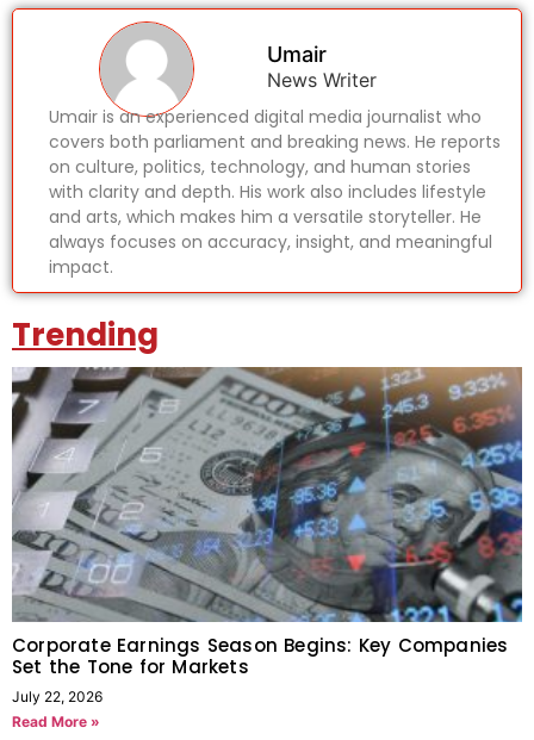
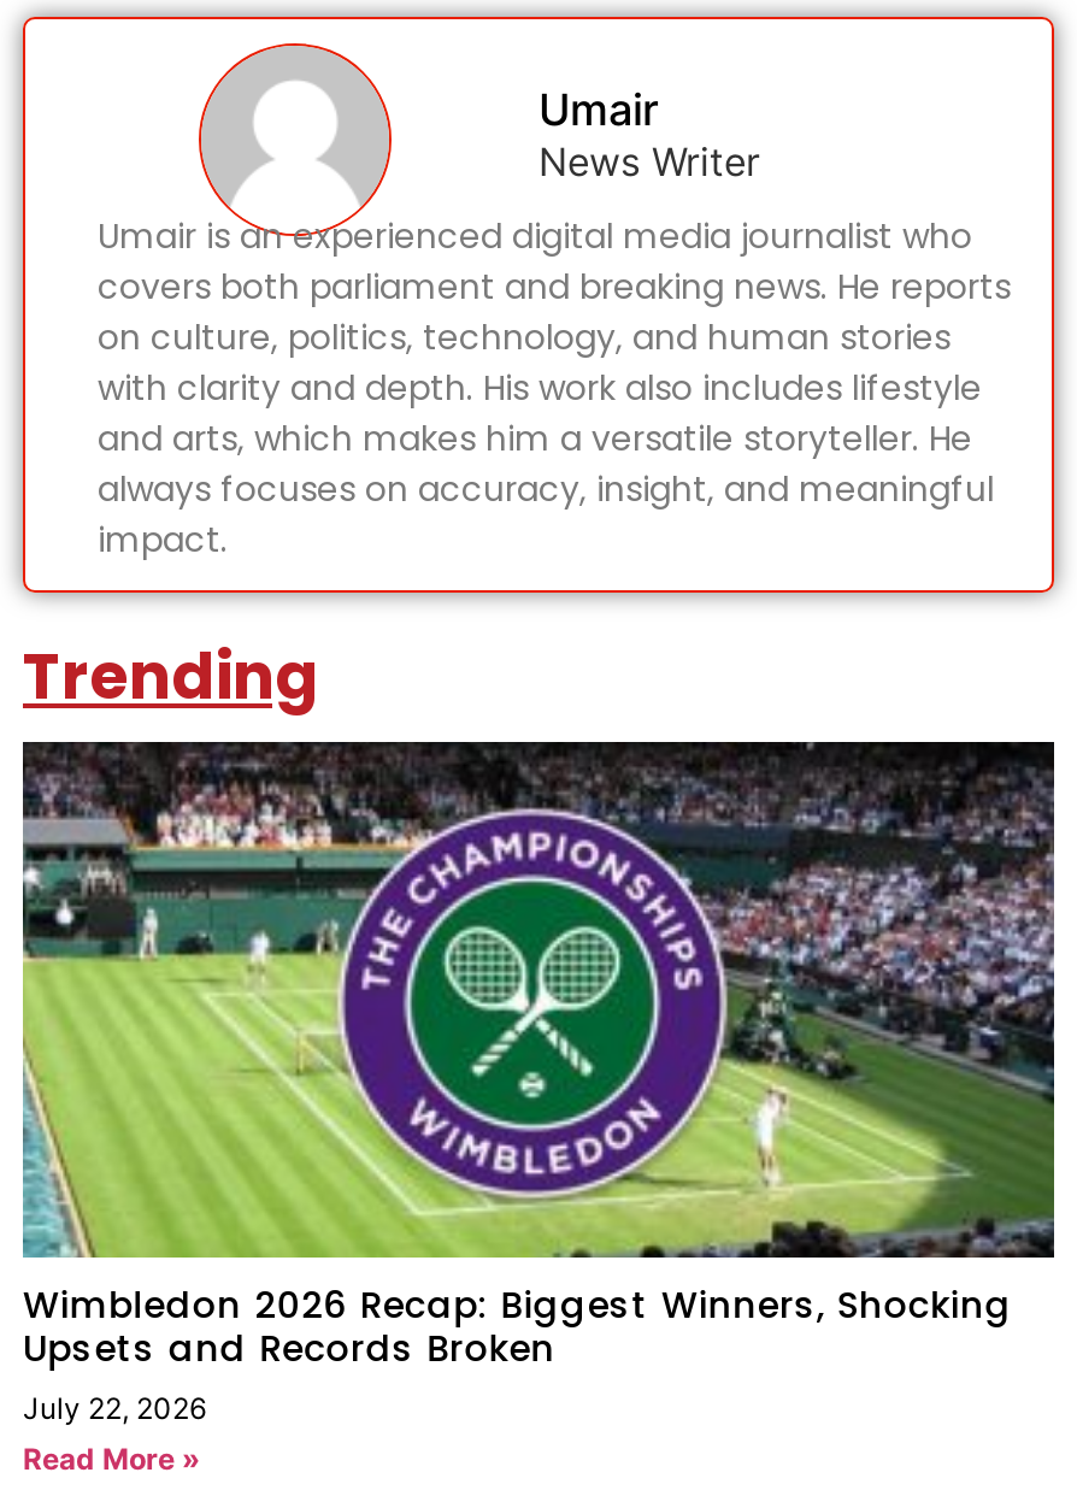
[12,366,523,679] [image] | Corporate Earnings Season Begins: Key Companies | Set the Tone for Markets -> [20,740,1057,1372] [image] | Wimbledon 2026 Recap: Biggest Winners, Shocking | Upsets and Records Broken

